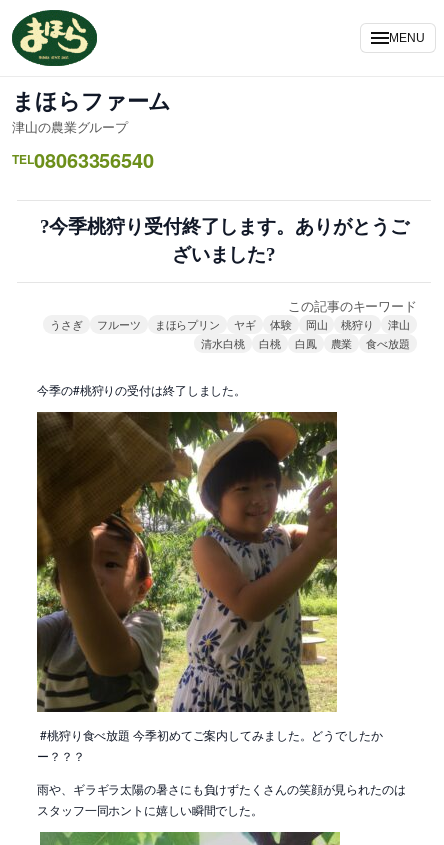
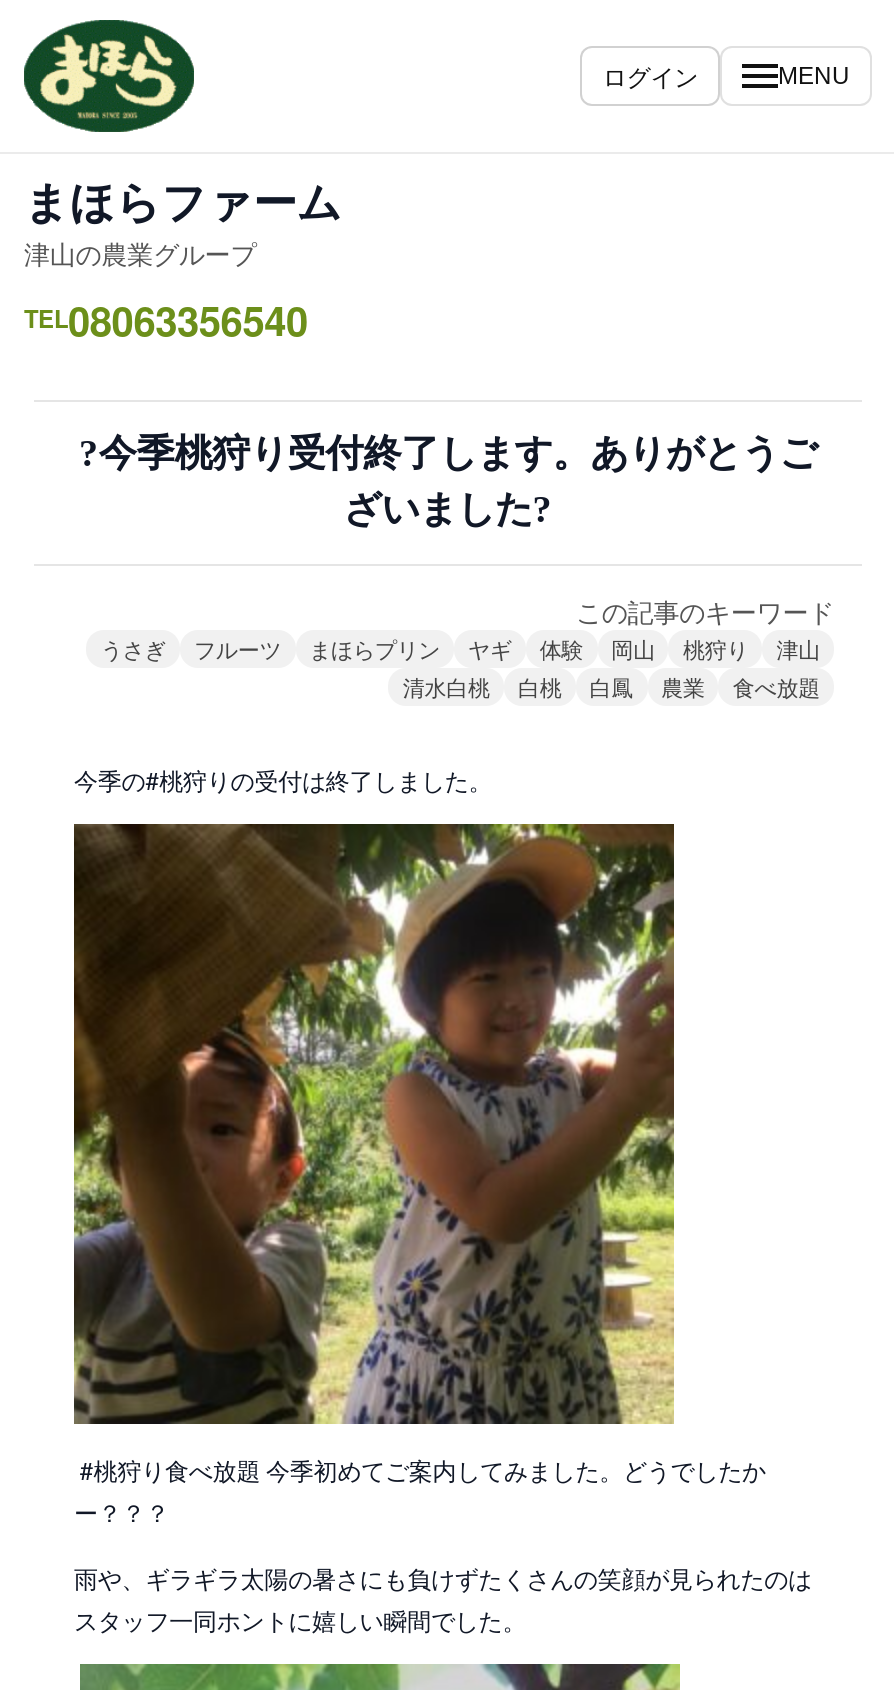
none -> [603,58,698,92] ログイン

